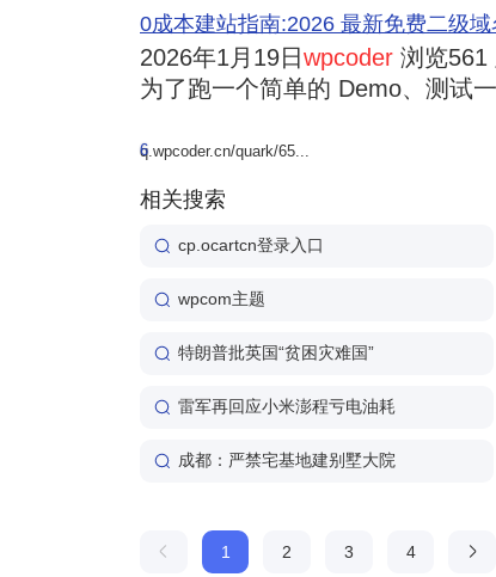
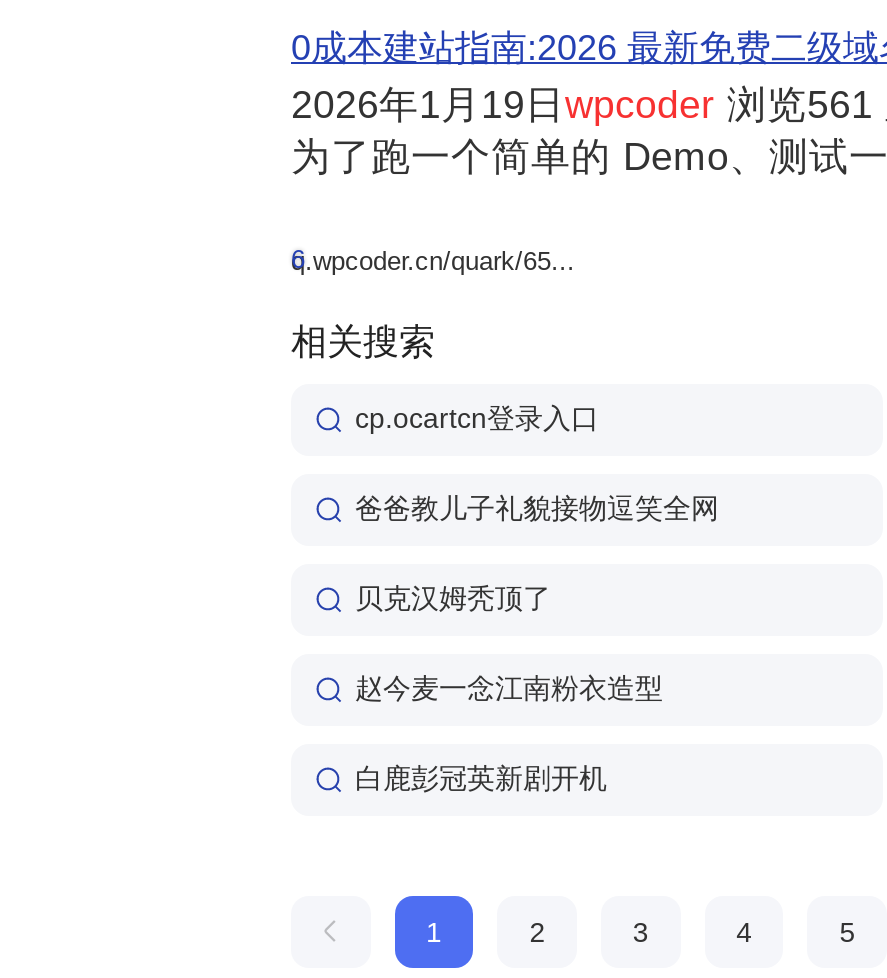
[178,289,265,308] wpcom主题 -> [355,492,719,524] 爸爸教儿子礼貌接物逗笑全网
[178,343,374,362] 特朗普批英国“贫困灾难国” -> [355,582,551,614] 贝克汉姆秃顶了
[178,397,396,416] 雷军再回应小米澎程亏电油耗 -> [355,672,663,704] 赵今麦一念江南粉衣造型
[178,450,396,469] 成都：严禁宅基地建别墅大院 -> [355,762,607,794] 白鹿彭冠英新剧开机
none -> [840,915,856,947] 5

